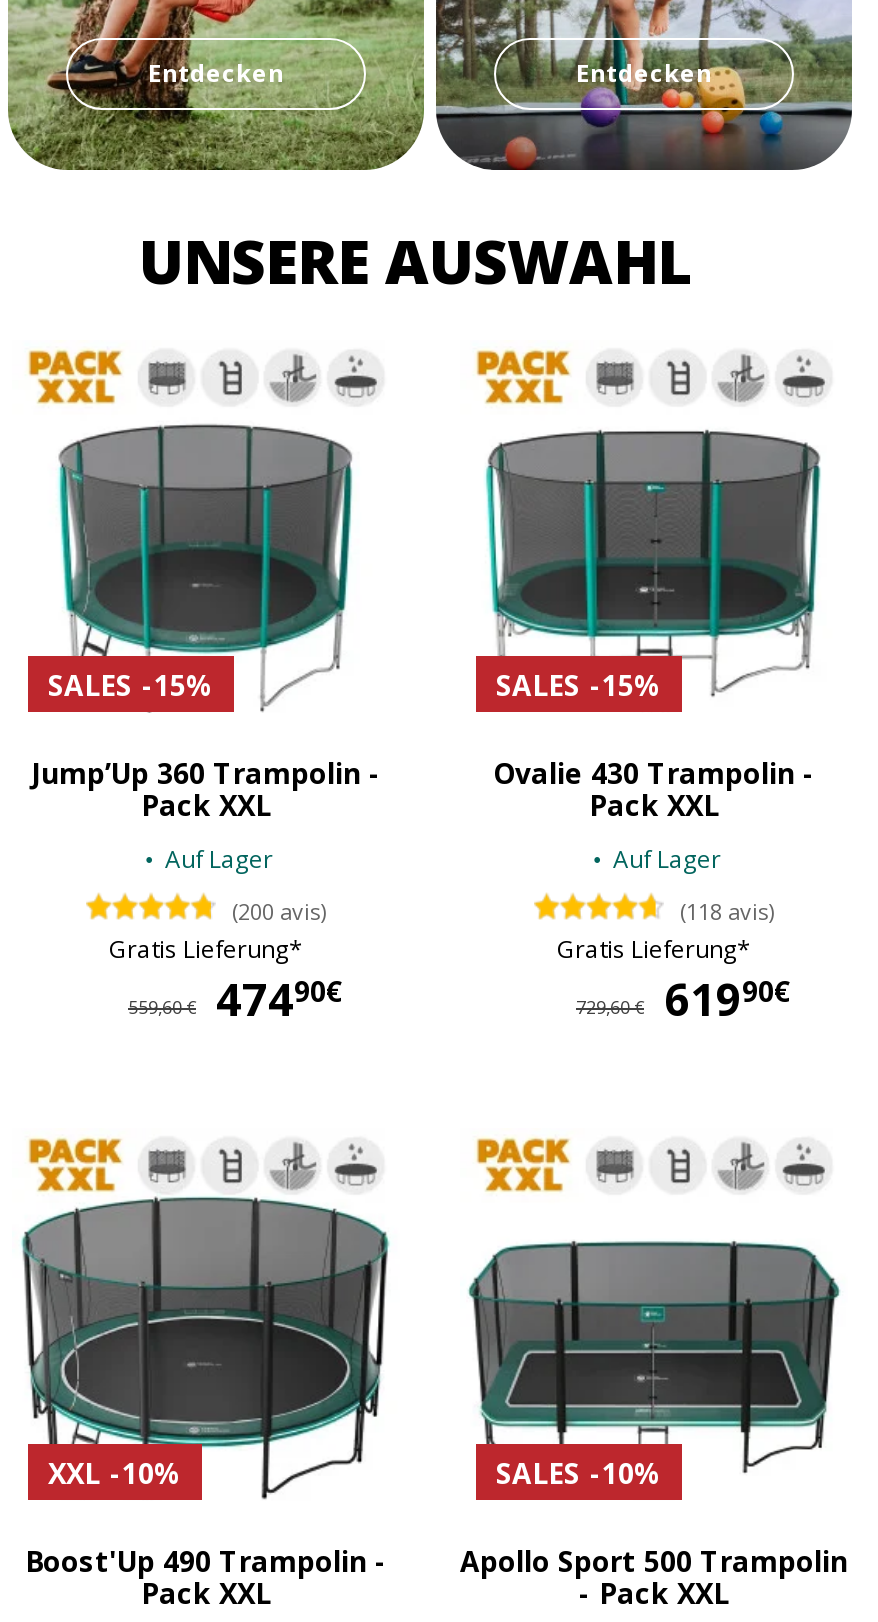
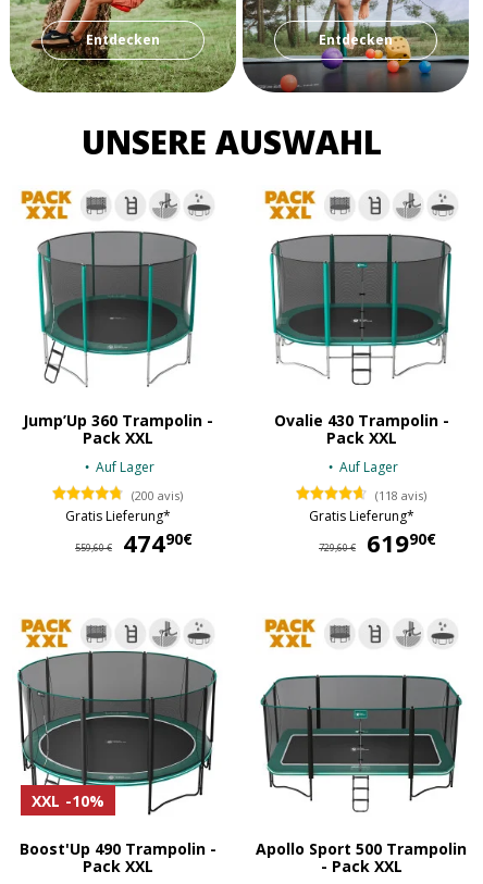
[48,666,214,704] SALES -15% -> none
[496,666,662,704] SALES -15% -> none
[496,1454,662,1492] SALES -10% -> none

